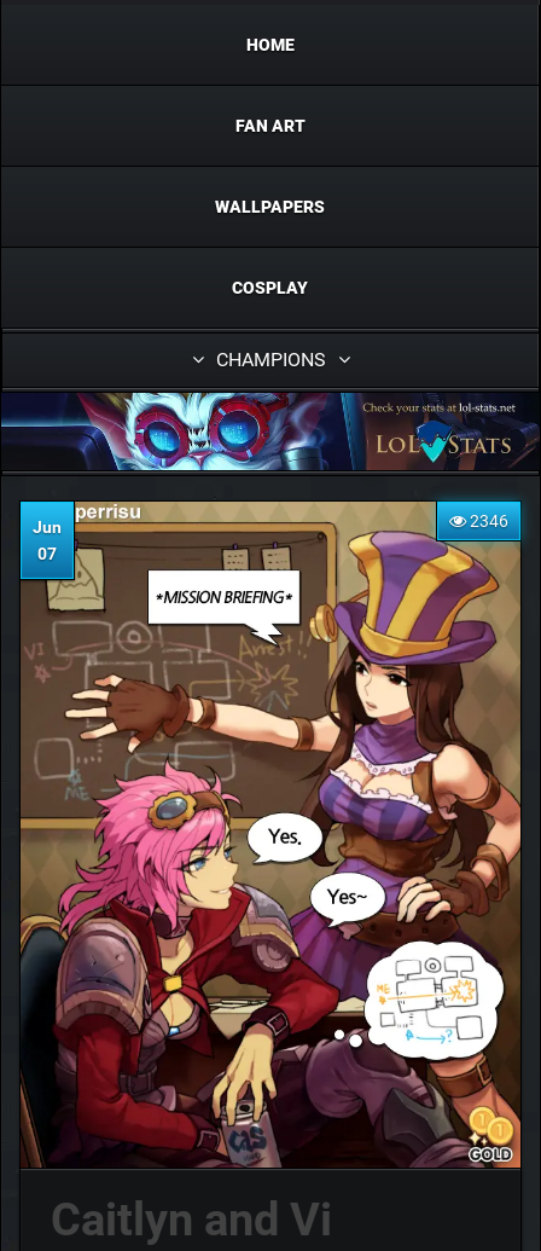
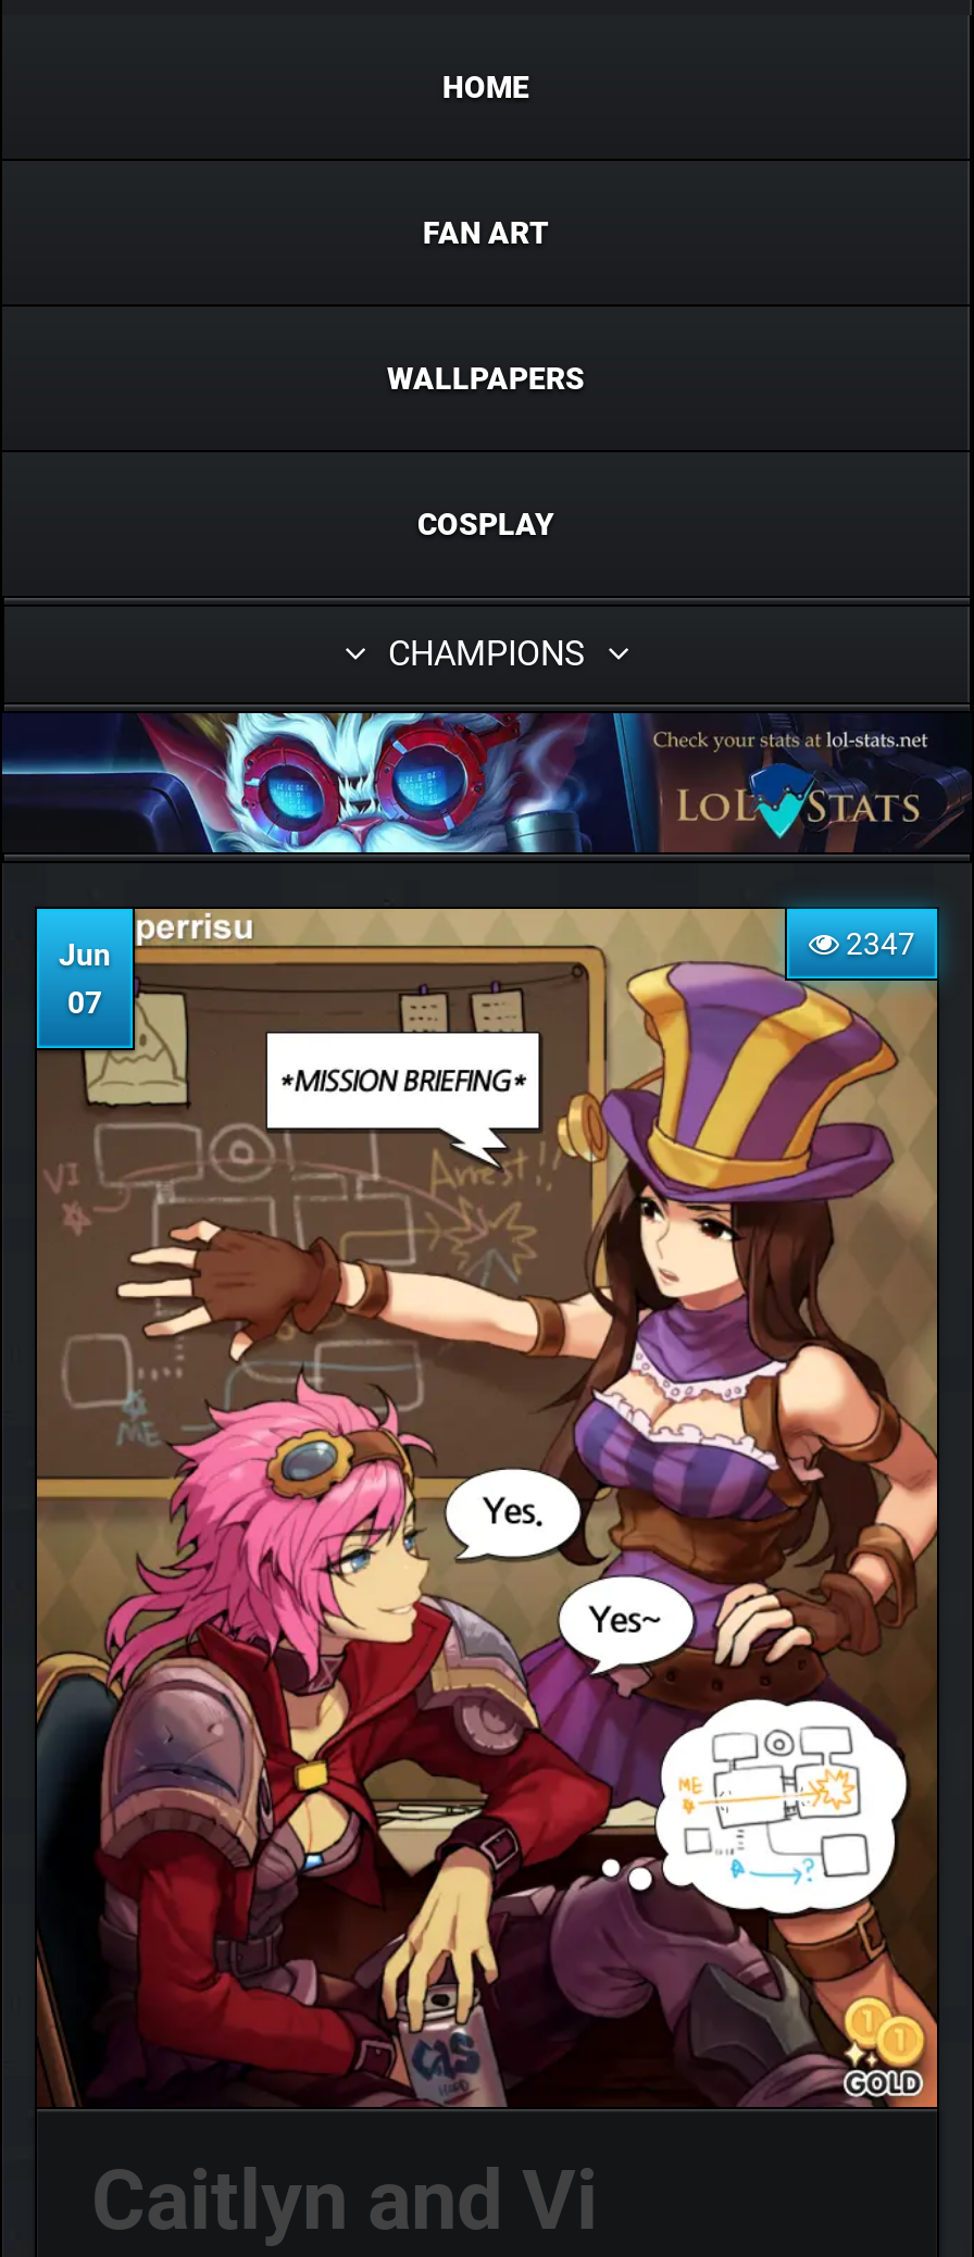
[466,511,508,530] 2346 -> [839,925,915,960] 2347

